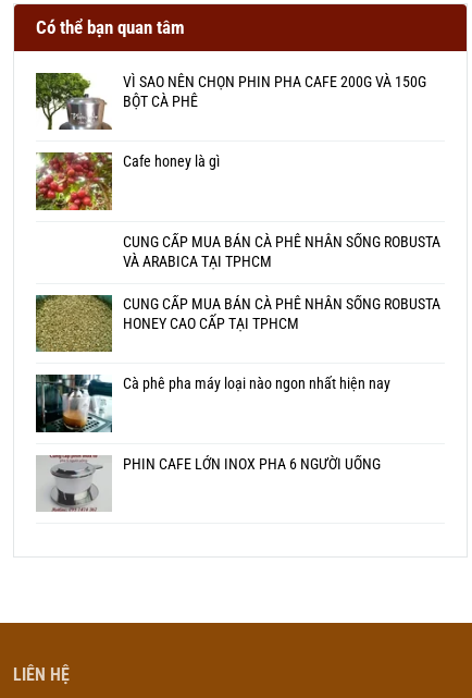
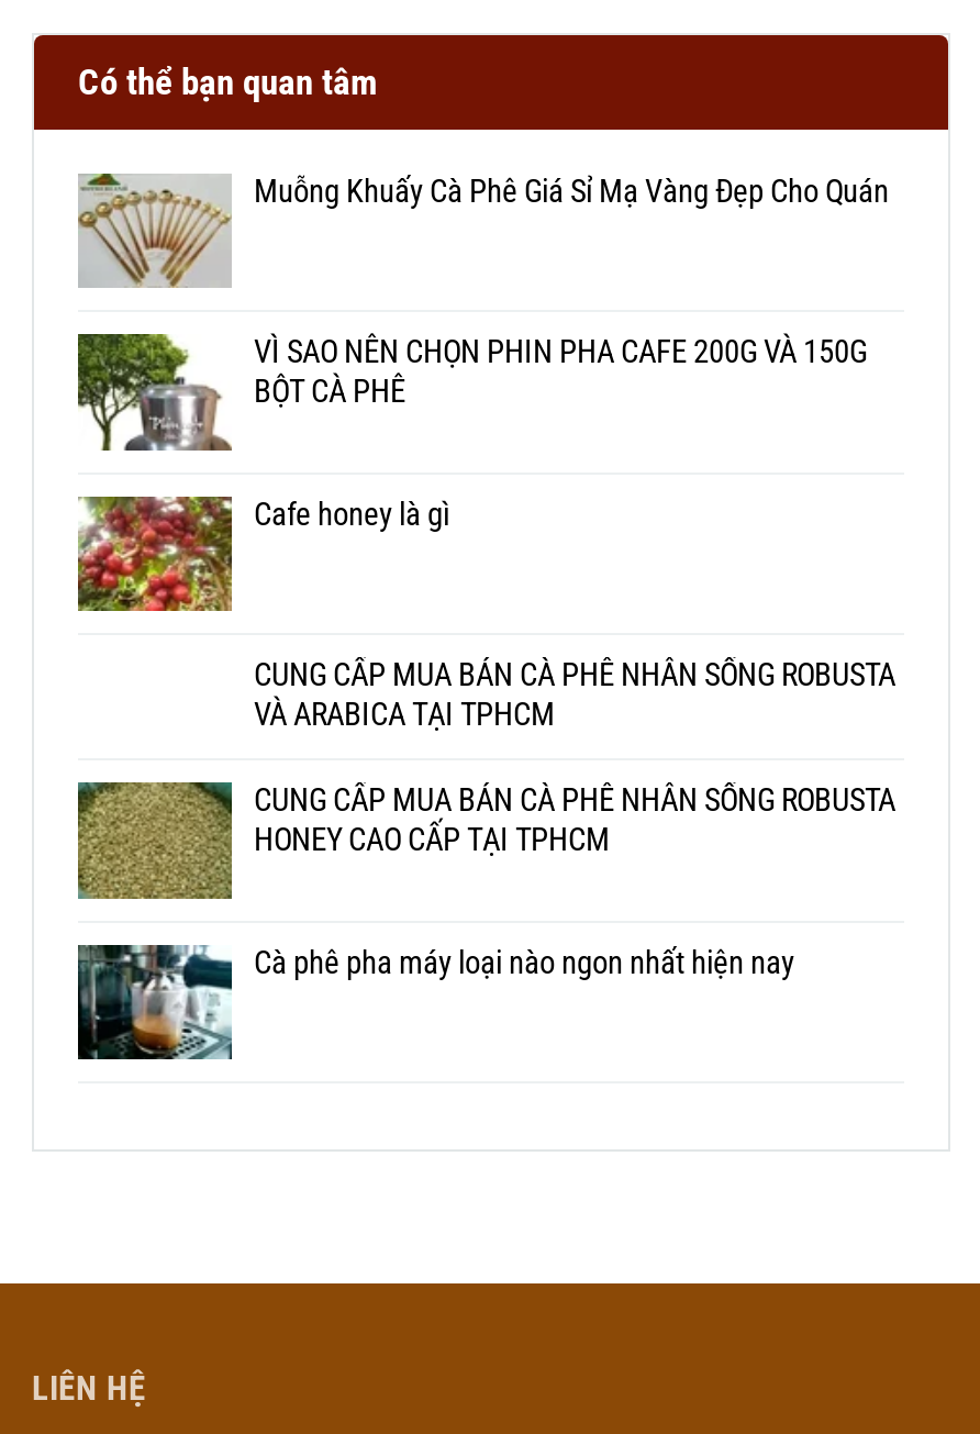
none -> [78,173,889,288] [image] | Muỗng Khuấy Cà Phê Giá Sỉ Mạ Vàng Đẹp Cho Quán
moved [35,70,440,393] -> [76,330,895,981]: [image] | VÌ SAO NÊN CHỌN PHIN PHA CAFE 200G VÀ 150G | BỘT CÀ PHÊ | ... | HONEY CAO CẤP TẠI TPHCM | Cà phê pha máy loại nào ngon nhất hiện nay
moved [35,372,114,433] -> [76,941,236,1064]: [image]
[36,454,381,512] [image] | PHIN CAFE LỚN INOX PHA 6 NGƯỜI UỐNG -> none

